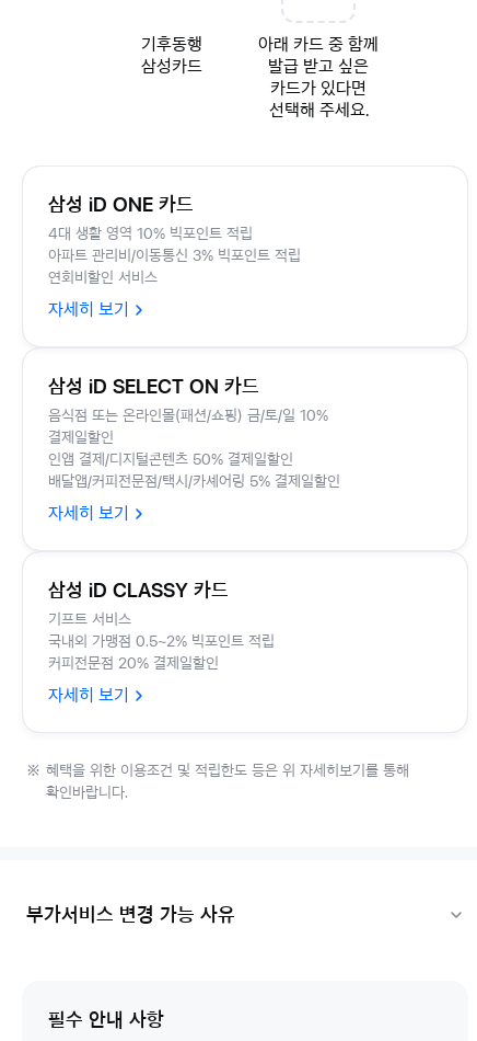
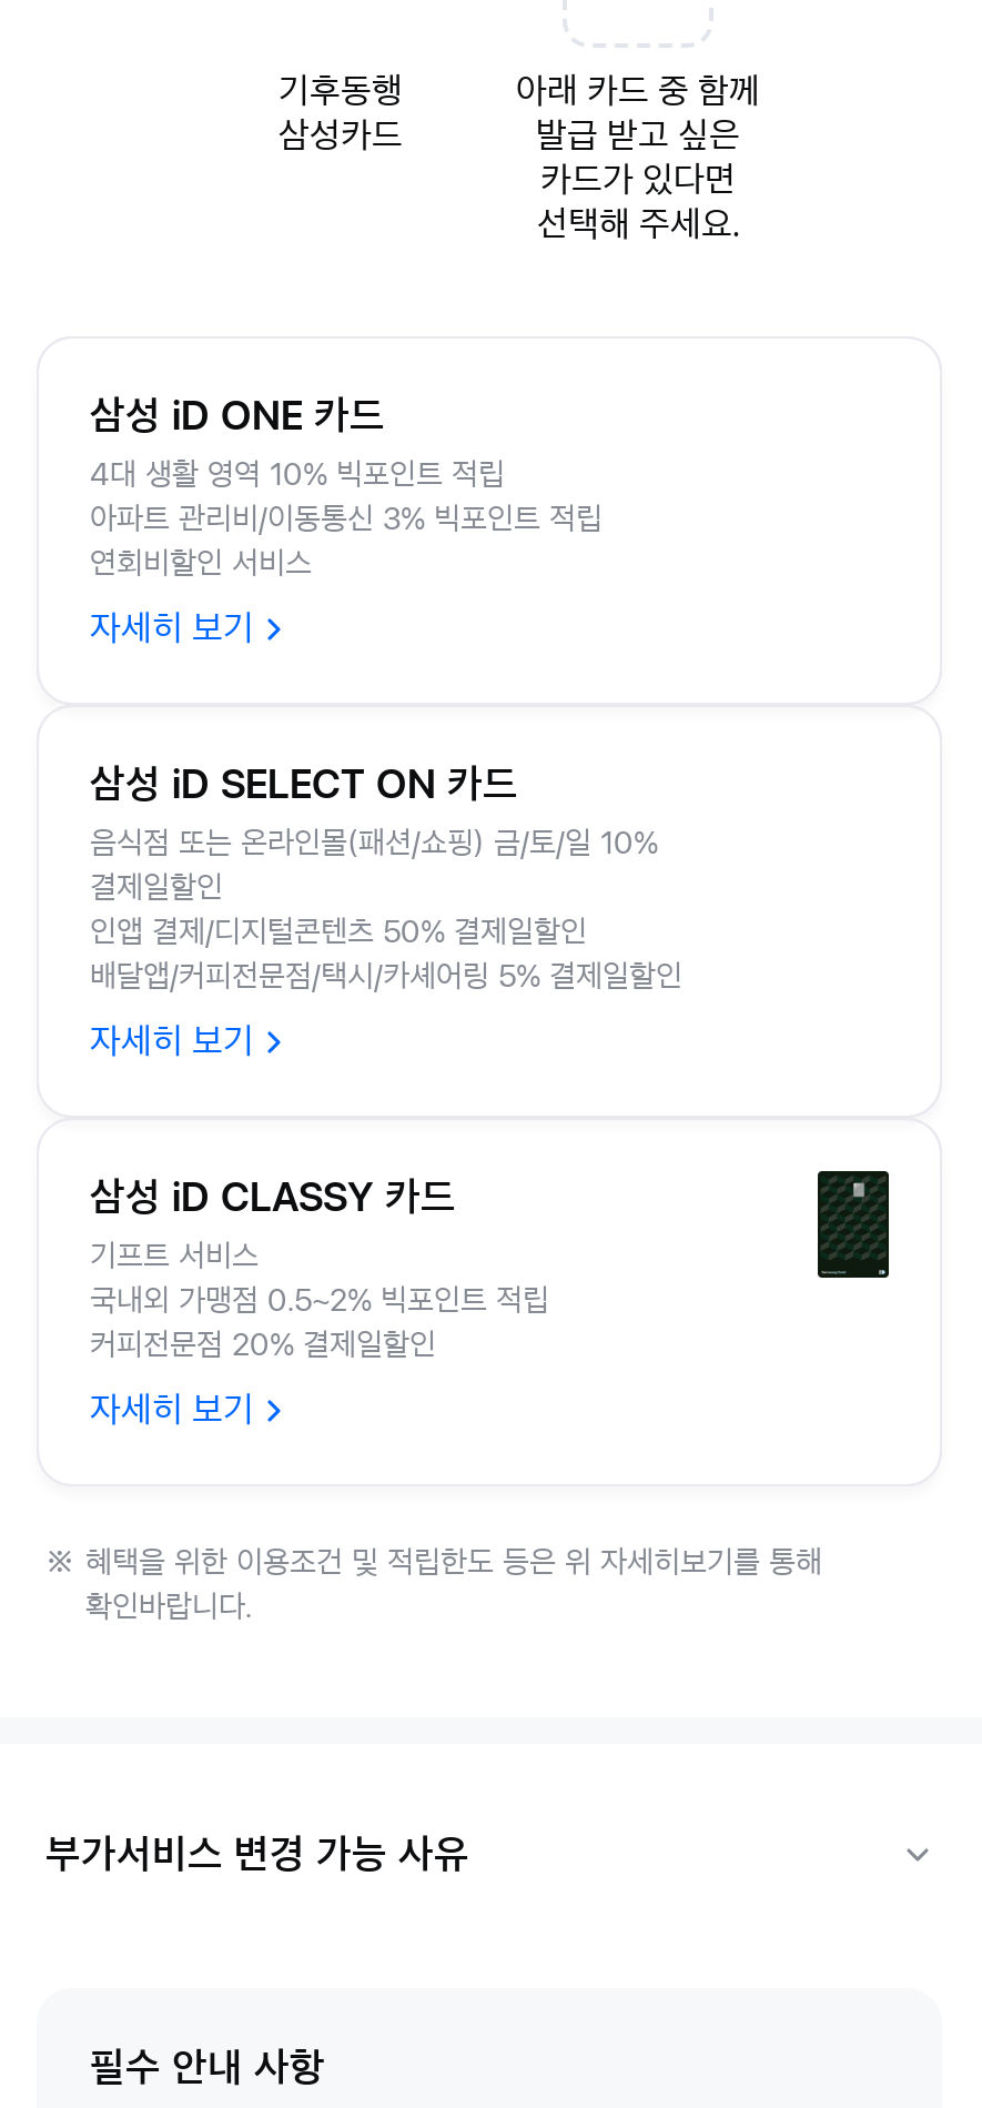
none -> [816,1169,891,1280] [image]

